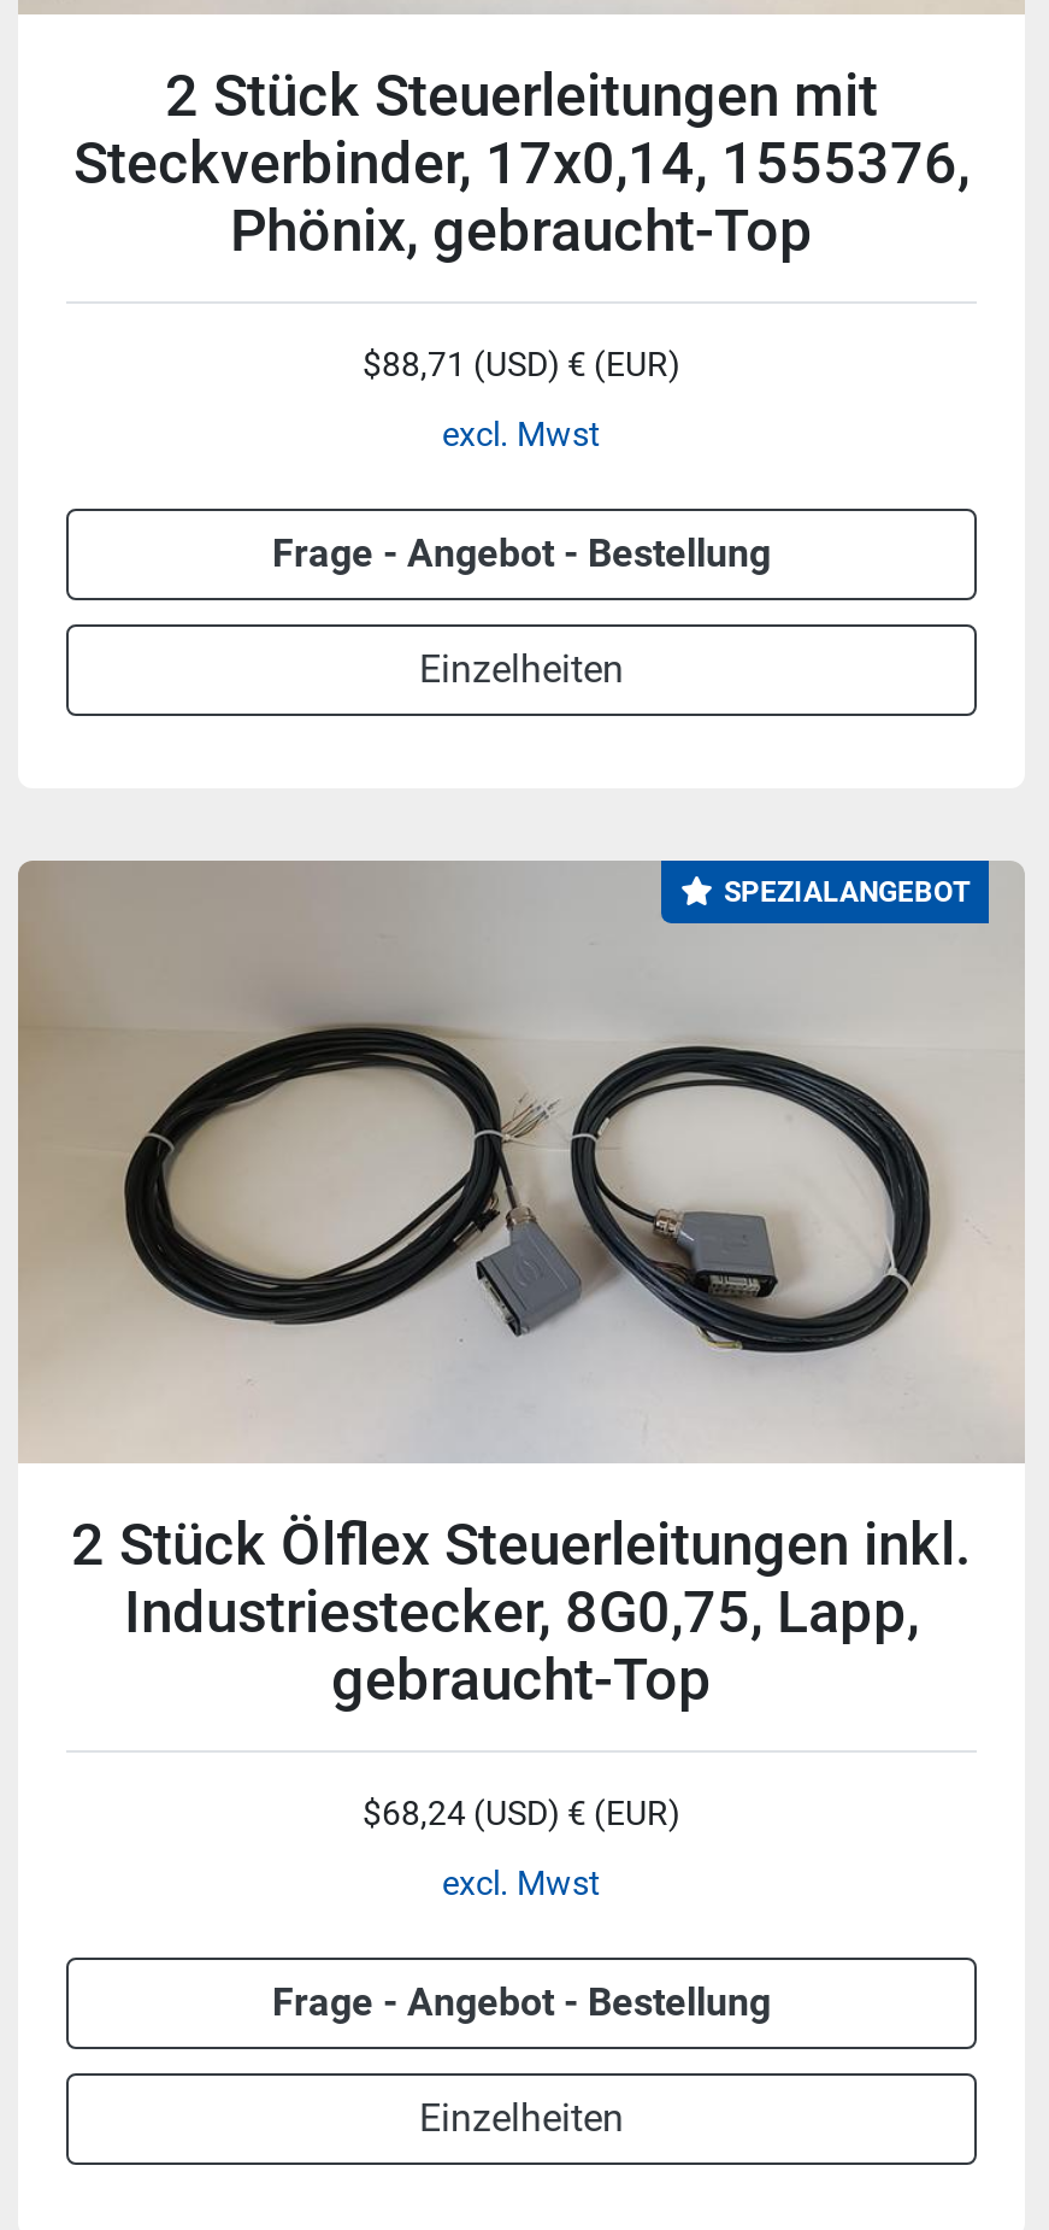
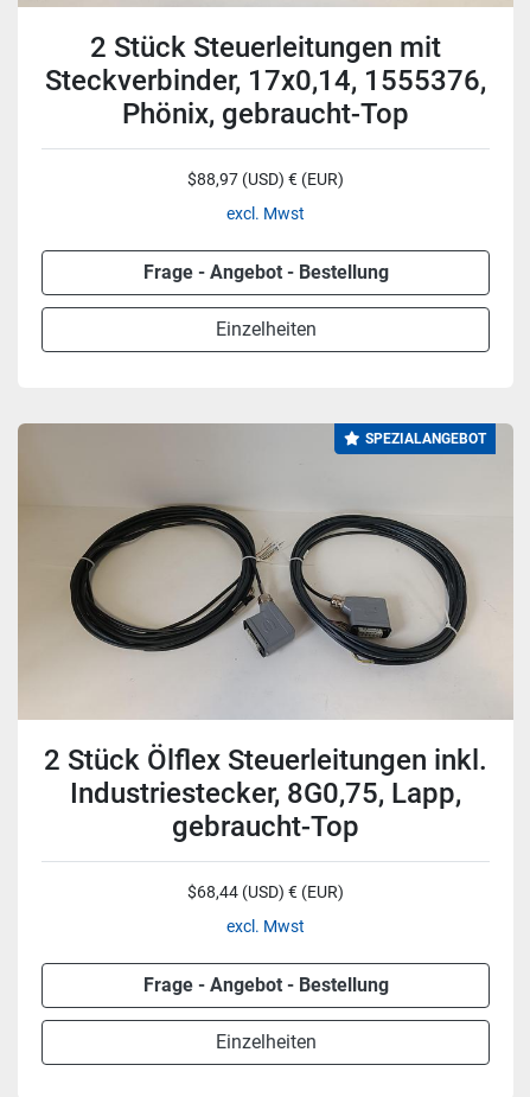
[363,345,680,383] $88,71 (USD) € (EUR) -> [187,170,344,189] $88,97 (USD) € (EUR)
[363,1794,680,1832] $68,24 (USD) € (EUR) -> [187,882,344,901] $68,44 (USD) € (EUR)

